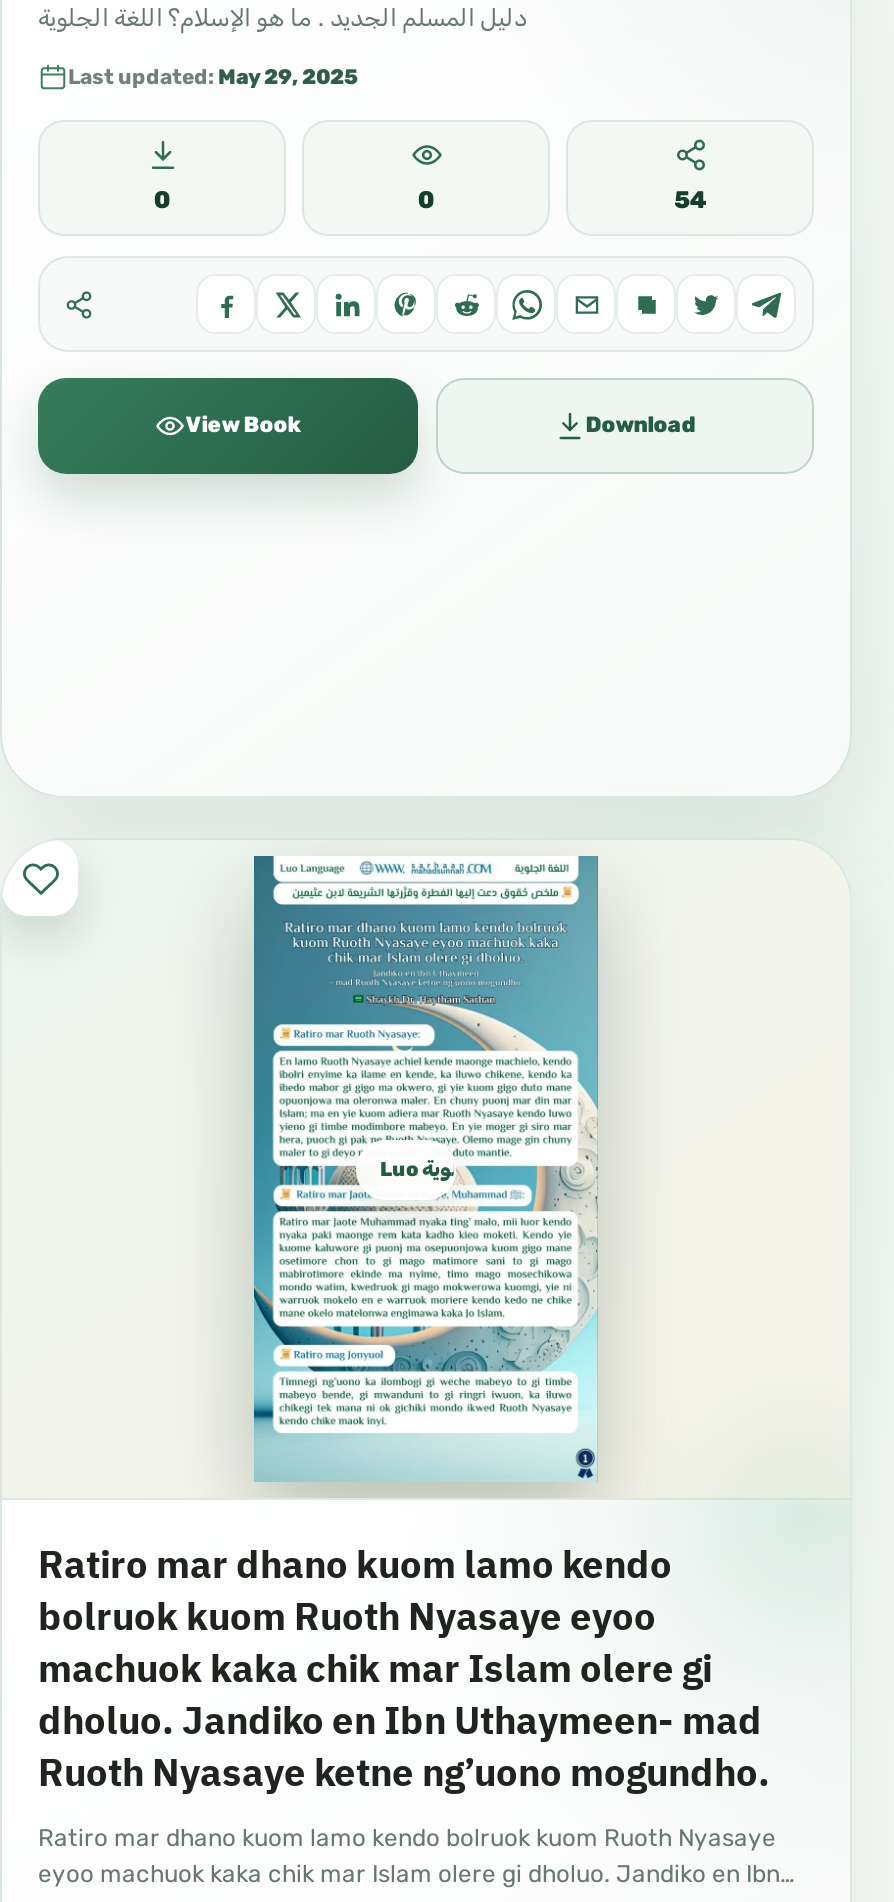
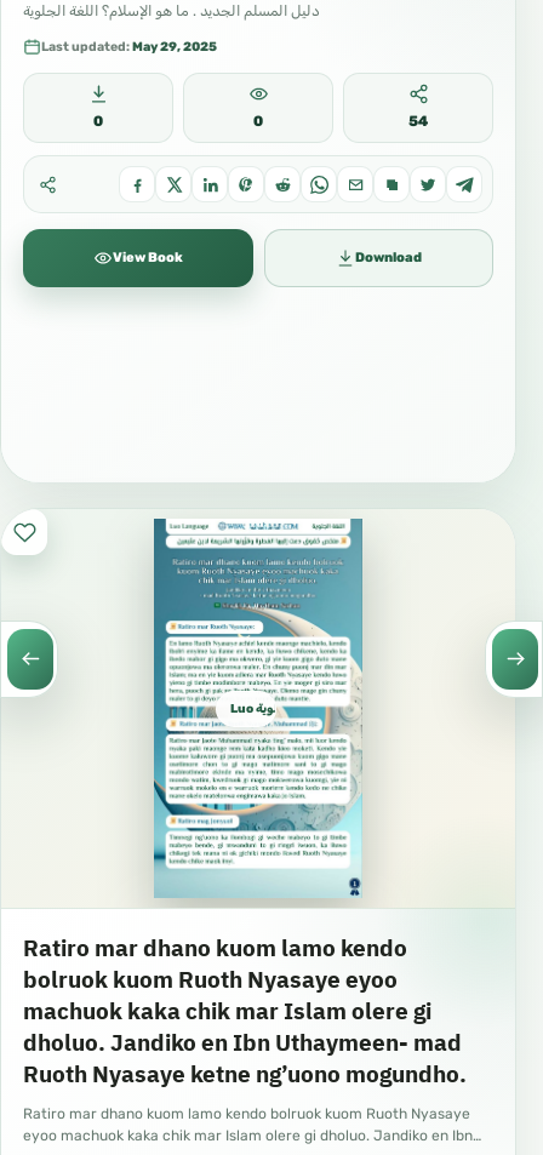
none -> [6,628,55,691] [image]
none -> [491,624,539,691] [image]

